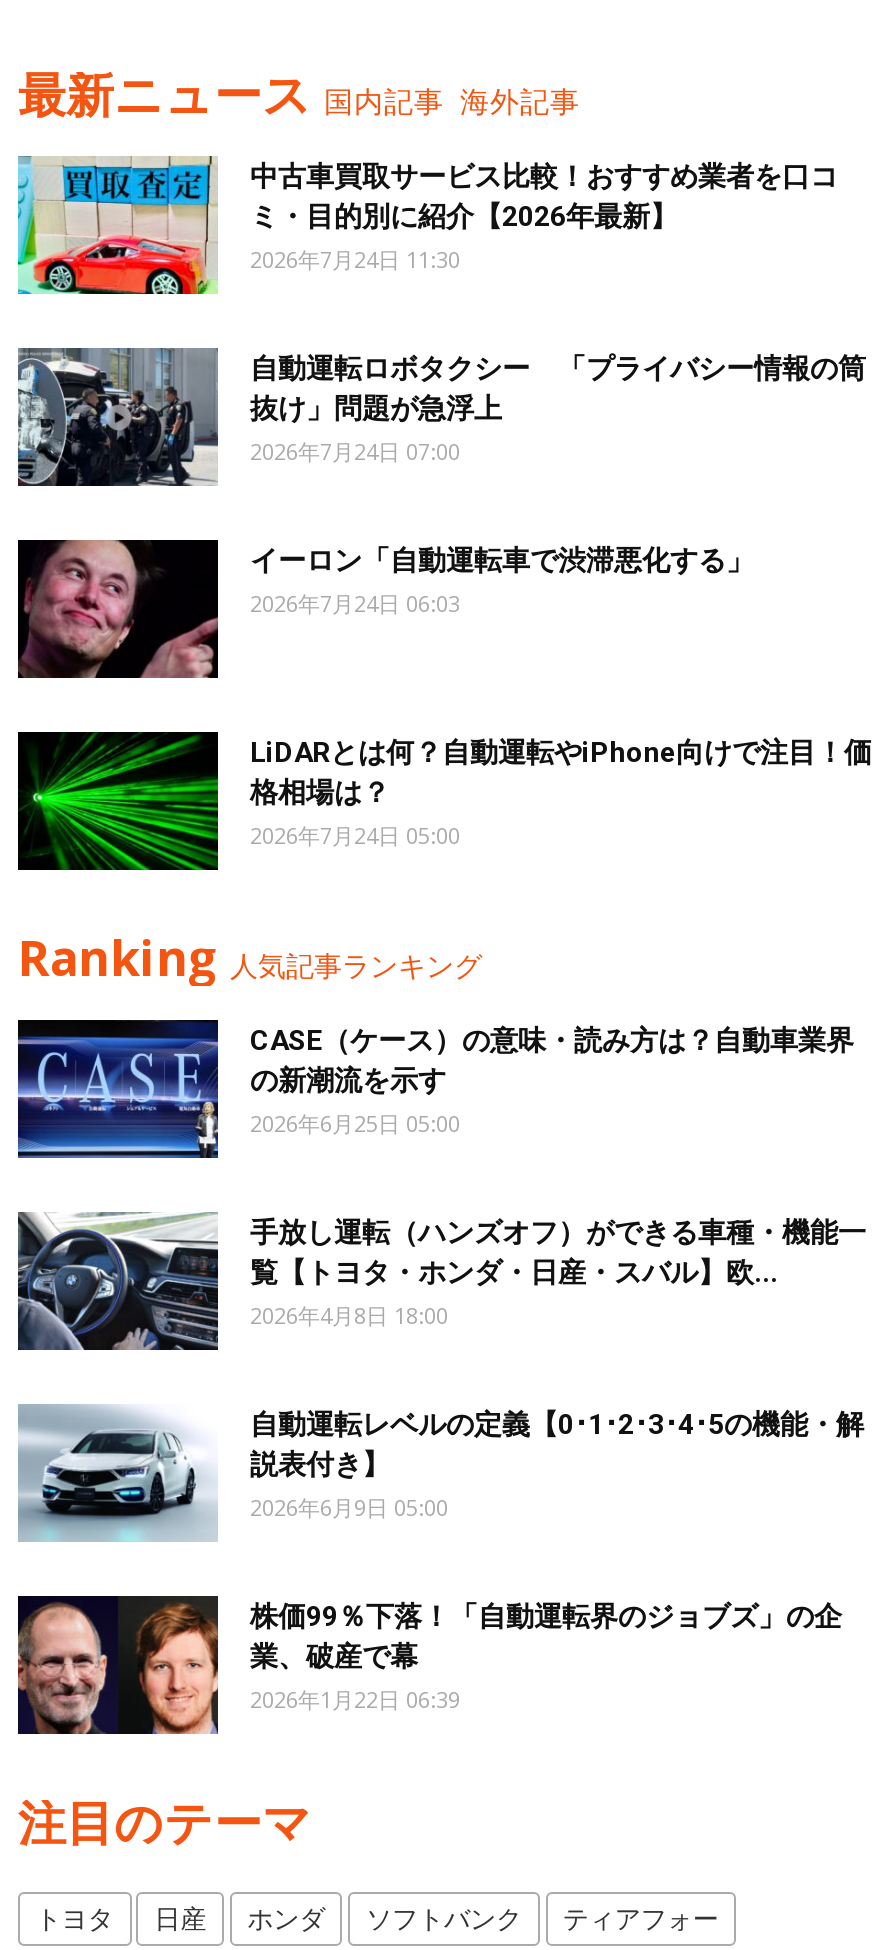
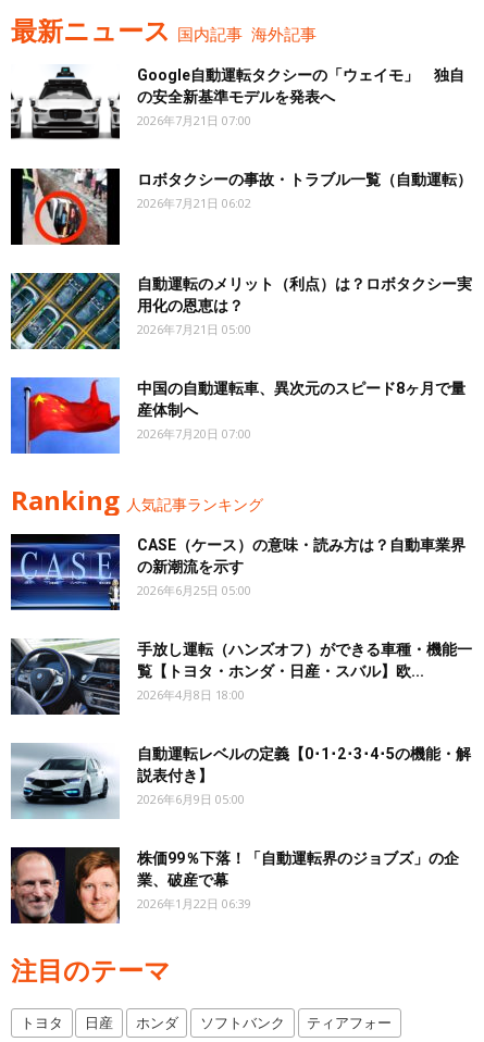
[16,154,838,296] [image] | 中古車買取サービス比較！おすすめ業者を口コ | ミ・目的別に紹介【2026年最新】 | 2026年7月24日 11:30 -> [10,64,464,140] [image] | Google自動運転タクシーの「ウェイモ」 独自 | の安全新基準モデルを発表へ | 2026年7月21日 07:00
[16,348,866,488] [image] | 自動運転ロボタクシー 「プライバシー情報の筒 | 抜け」問題が急浮上 | 2026年7月24日 07:00 -> [10,168,472,246] [image] | ロボタクシーの事故・トラブル一覧（自動運転） | 2026年7月21日 06:02
[16,538,754,680] [image] | イーロン「自動運転車で渋滞悪化する」 | 2026年7月24日 06:03 -> [10,272,472,350] [image] | 自動運転のメリット（利点）は？ロボタクシー実 | 用化の恩恵は？ | 2026年7月21日 05:00
[16,730,872,872] [image] | LiDARとは何？自動運転やiPhone向けで注目！価 | 格相場は？ | 2026年7月24日 05:00 -> [10,376,466,455] [image] | 中国の自動運転車、異次元のスピード8ヶ月で量 | 産体制へ | 2026年7月20日 07:00

